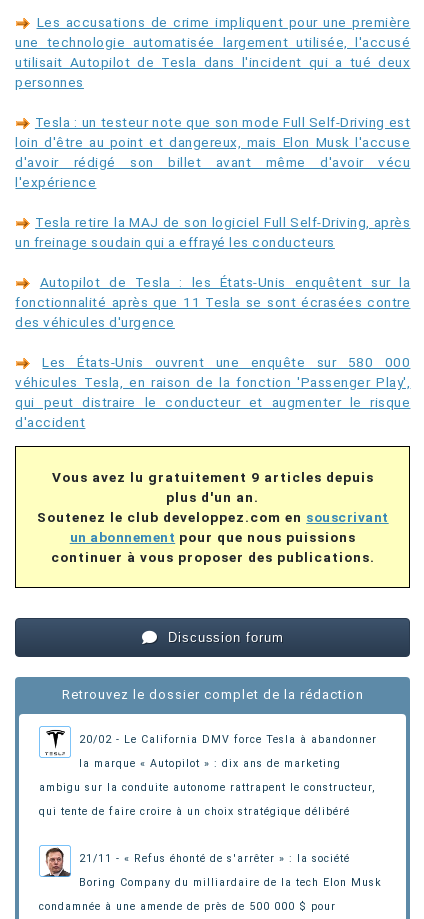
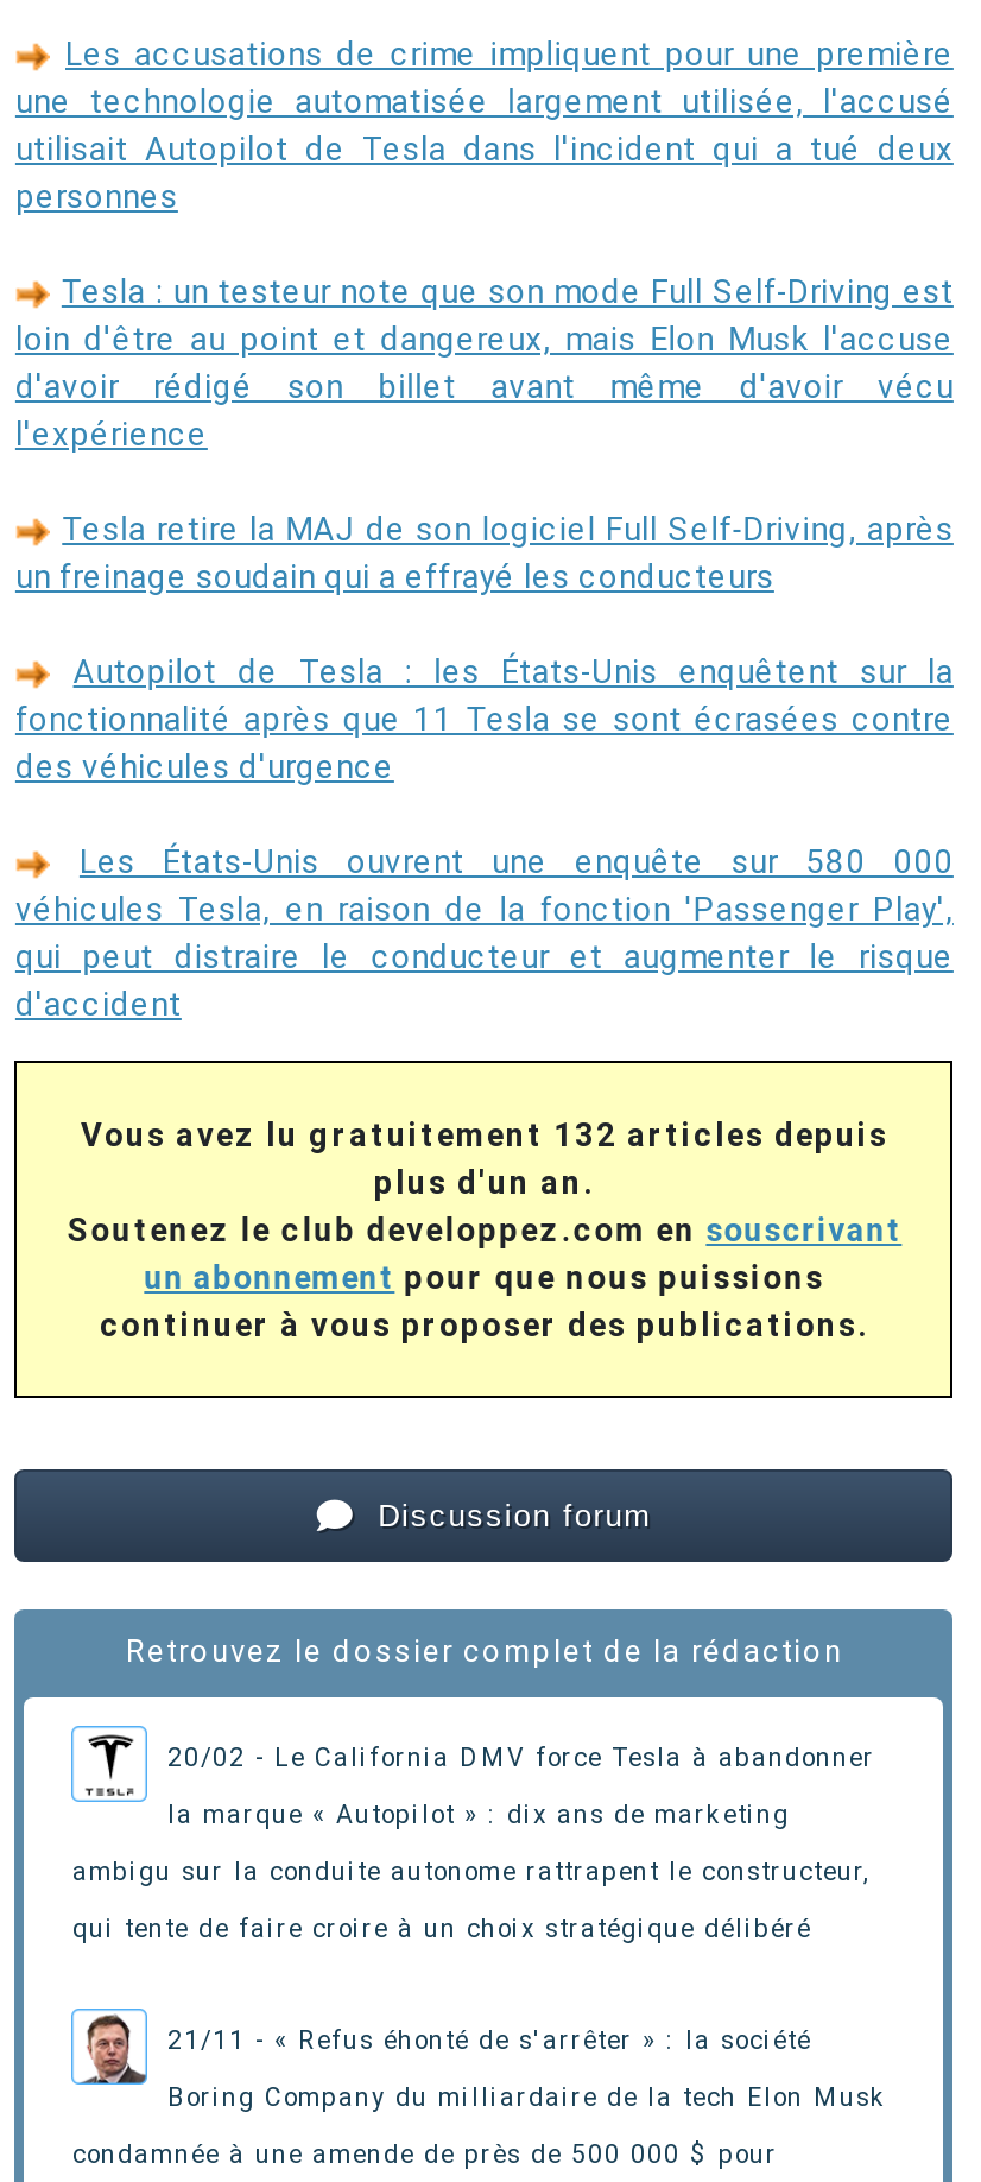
[52,469,374,485] Vous avez lu gratuitement 9 articles depuis -> [81,1115,888,1153] Vous avez lu gratuitement 132 articles depuis

